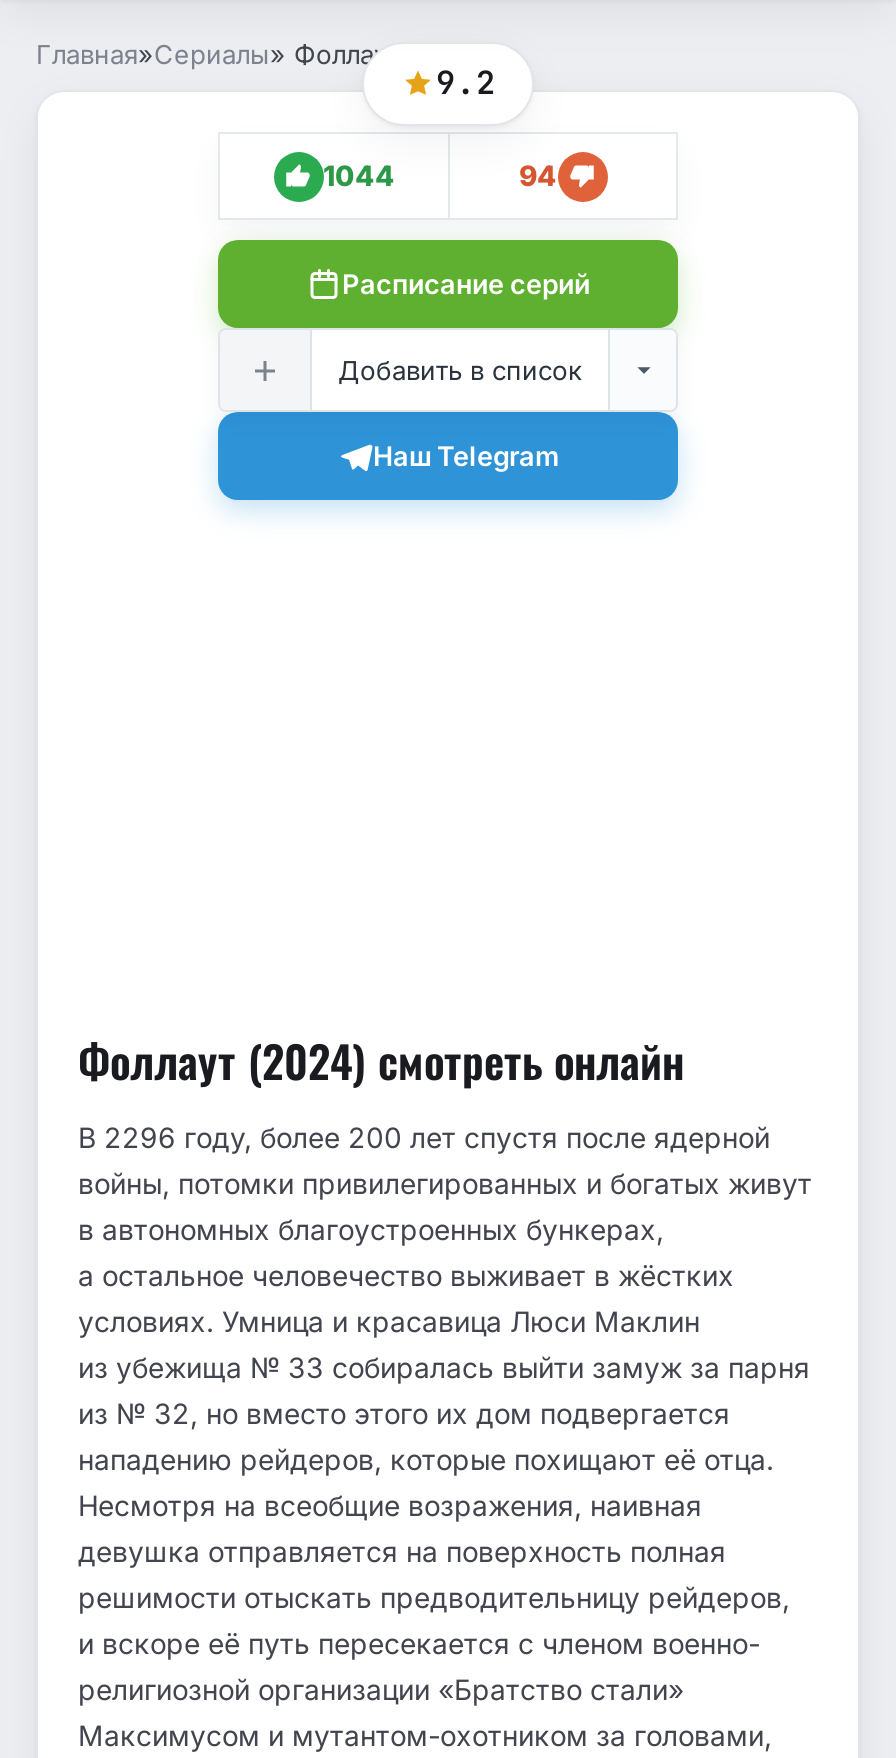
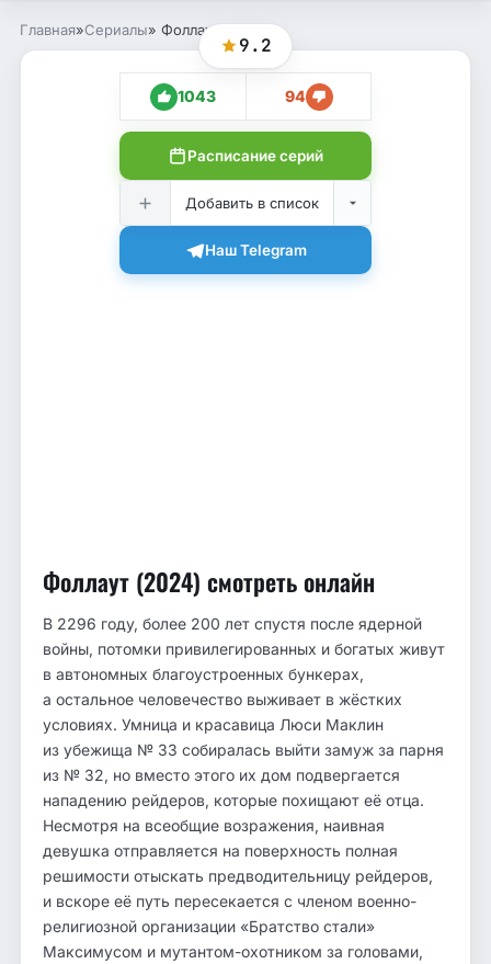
[323,158,395,192] 1044 -> [178,87,216,105] 1043

